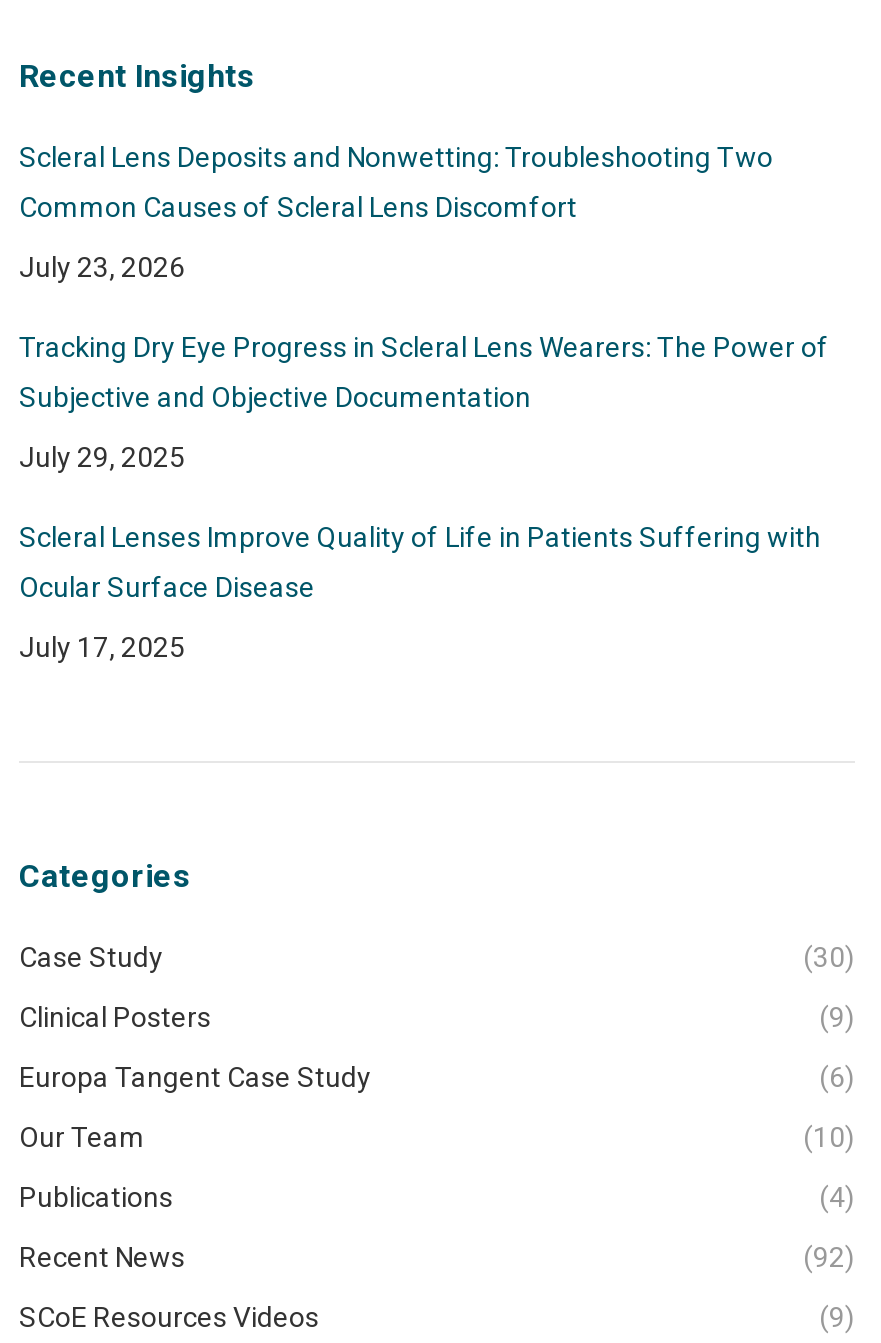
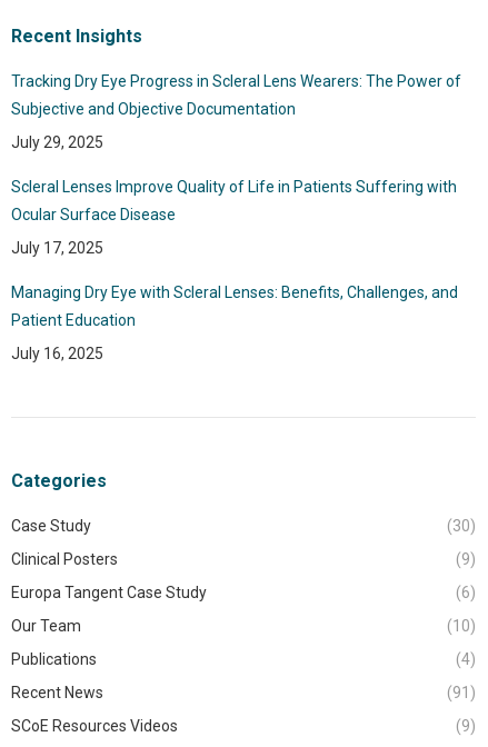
[19,141,773,283] Scleral Lens Deposits and Nonwetting: Troubleshooting Two | Common Causes of Scleral Lens Discomfort | July 23, 2026 -> none
moved [19,331,829,663] -> [11,73,461,257]: Tracking Dry Eye Progress in Scleral Lens Wearers: The Power of | Subjective and Objective Documentation | July 29, 2025 | Scleral Lenses Improve Quality of Life in Patients Suffering with | Ocular Surface Disease | July 17, 2025
none -> [11,284,458,363] Managing Dry Eye with Scleral Lenses: Benefits, Challenges, and | Patient Education | July 16, 2025
[803,1241,855,1273] (92) -> [447,684,476,702] (91)

